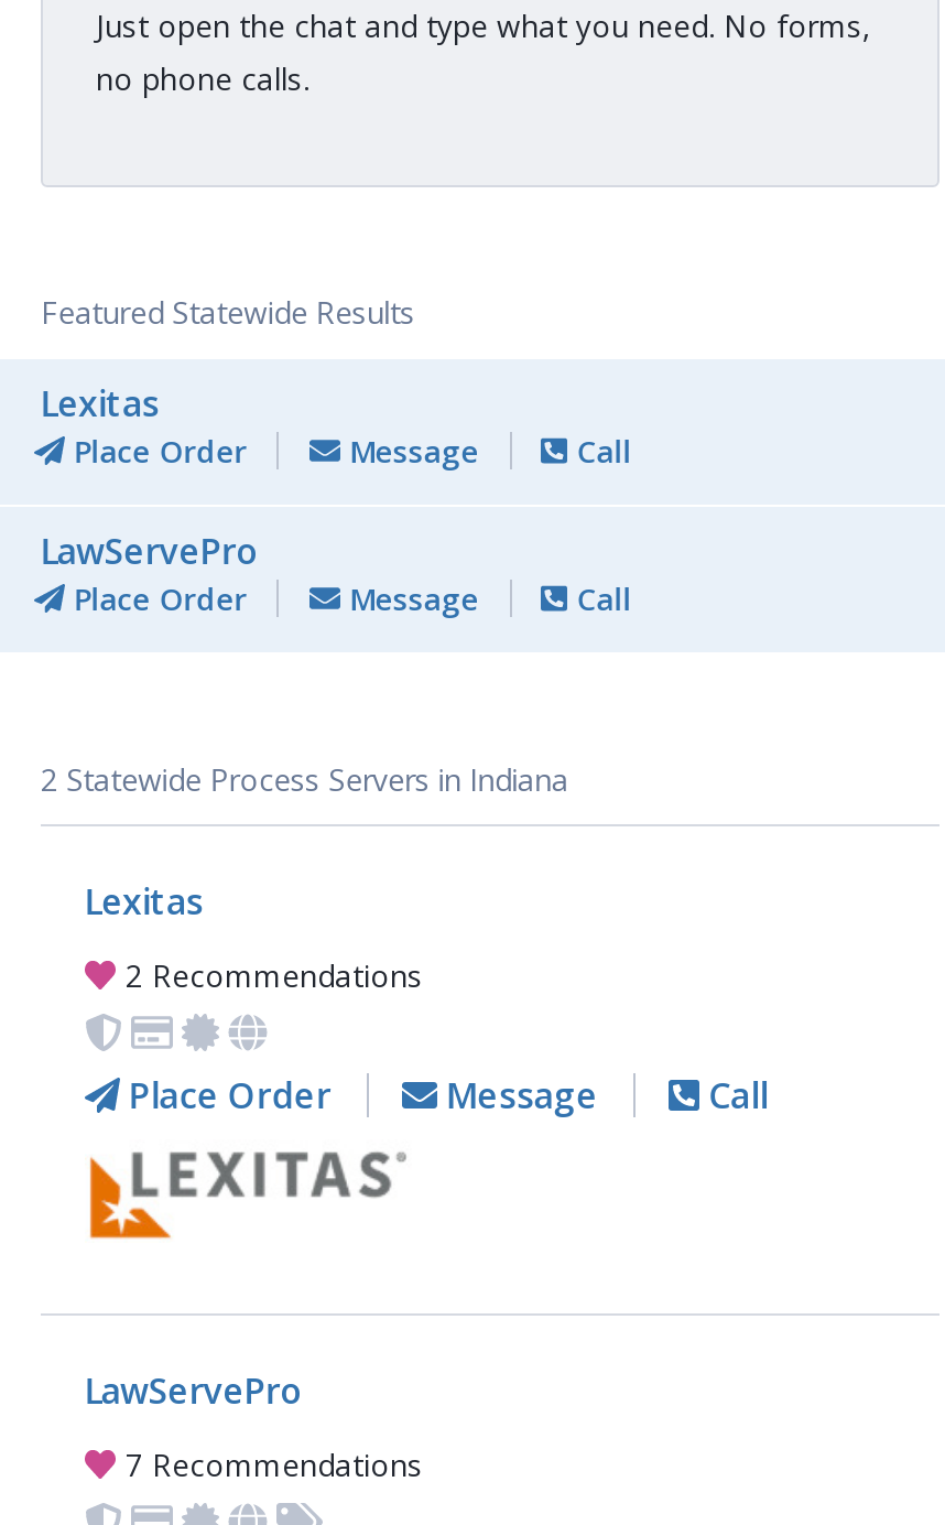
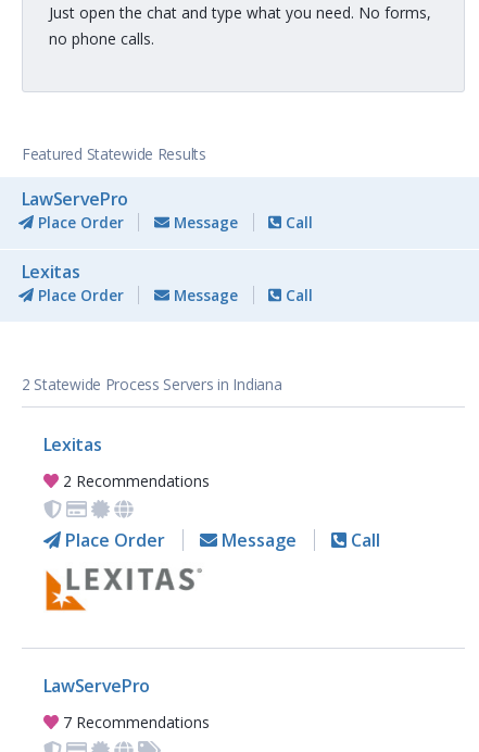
[40,378,159,427] Lexitas -> [21,187,128,210] LawServePro
[40,526,257,575] LawServePro -> [21,259,80,283] Lexitas

